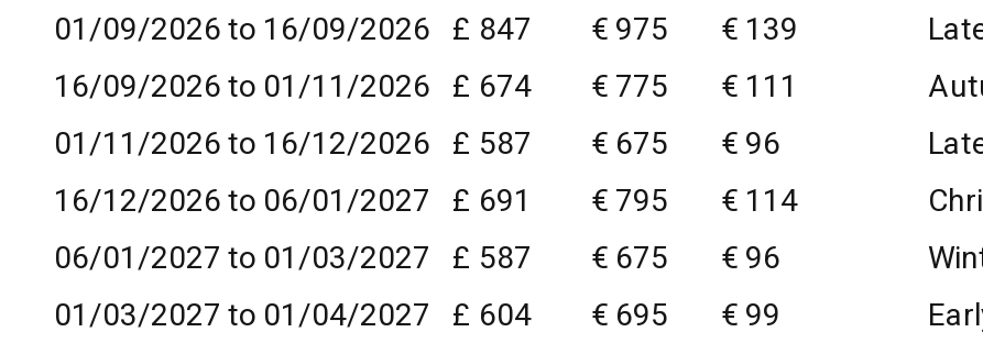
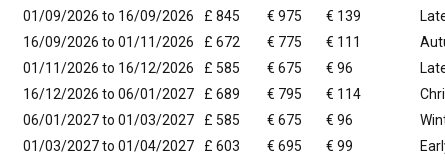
[54,11,798,47] 01/09/2026 to 16/09/2026 £ 847 € 975 € 139 -> [23,8,361,24] 01/09/2026 to 16/09/2026 £ 845 € 975 € 139
[54,69,798,104] 16/09/2026 to 01/11/2026 £ 674 € 775 € 111 -> [23,34,361,50] 16/09/2026 to 01/11/2026 £ 672 € 775 € 111
[54,126,780,161] 01/11/2026 to 16/12/2026 £ 587 € 675 € 96 -> [23,60,353,76] 01/11/2026 to 16/12/2026 £ 585 € 675 € 96
[54,183,798,218] 16/12/2026 to 06/01/2027 £ 691 € 795 € 114 -> [23,86,361,102] 16/12/2026 to 06/01/2027 £ 689 € 795 € 114
[54,240,780,275] 06/01/2027 to 01/03/2027 £ 587 € 675 € 96 -> [23,112,353,128] 06/01/2027 to 01/03/2027 £ 585 € 675 € 96
[54,297,780,332] 01/03/2027 to 01/04/2027 £ 604 € 695 € 99 -> [23,138,353,154] 01/03/2027 to 01/04/2027 £ 603 € 695 € 99

